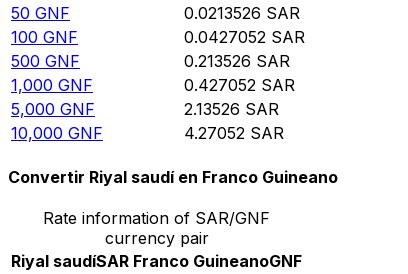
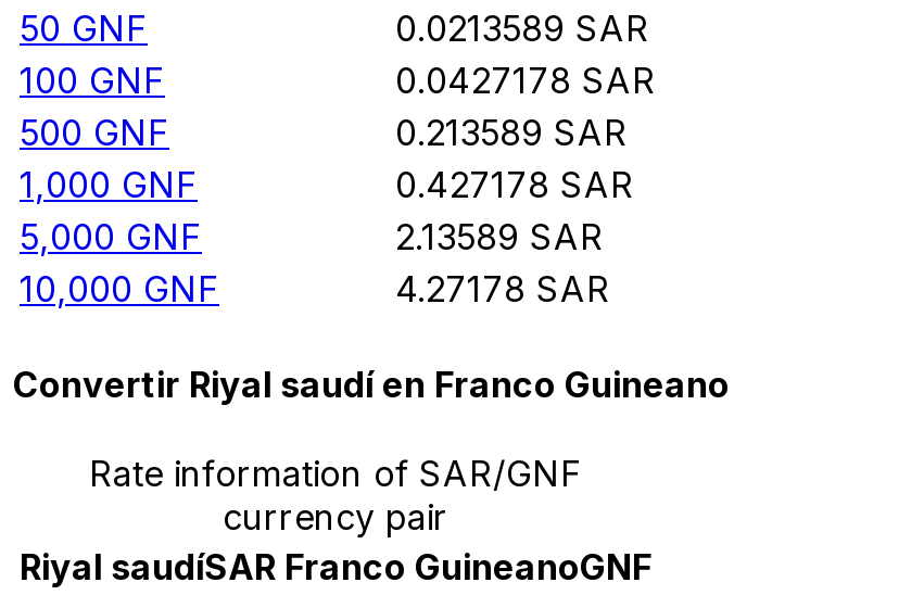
[184,3,300,23] 0.0213526 SAR -> [395,6,649,50] 0.0213589 SAR
[184,27,305,47] 0.0427052 SAR -> [395,58,656,102] 0.0427178 SAR
[184,51,290,71] 0.213526 SAR -> [395,110,628,154] 0.213589 SAR
[184,75,295,95] 0.427052 SAR -> [395,162,634,206] 0.427178 SAR
[184,99,279,119] 2.13526 SAR -> [395,215,604,258] 2.13589 SAR
[184,123,284,143] 4.27052 SAR -> [395,267,610,310] 4.27178 SAR

